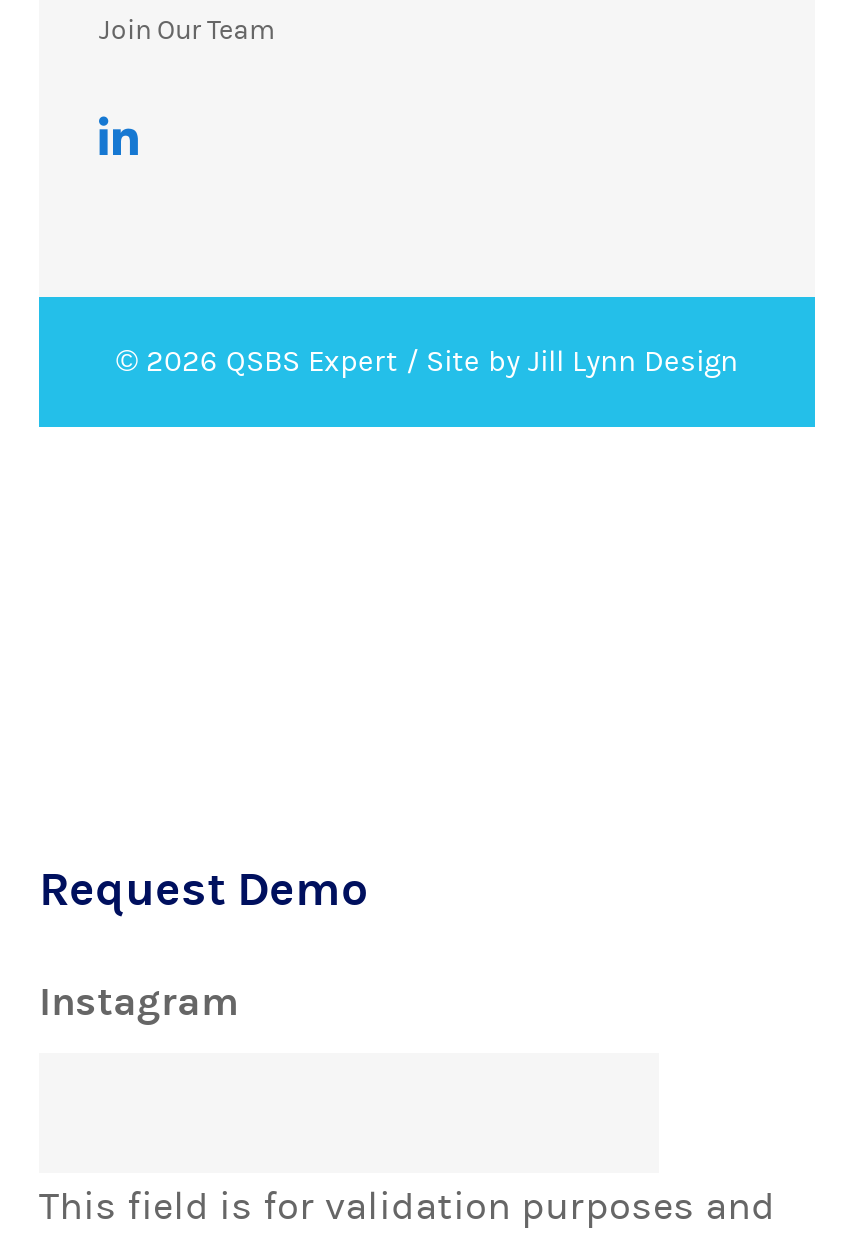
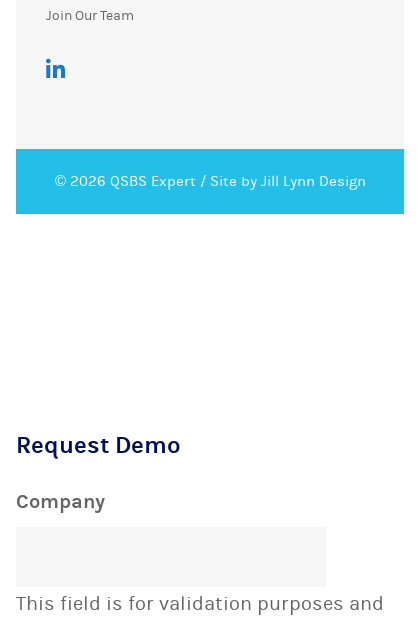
[39,979,239,1025] Instagram -> [16,490,105,513] Company

